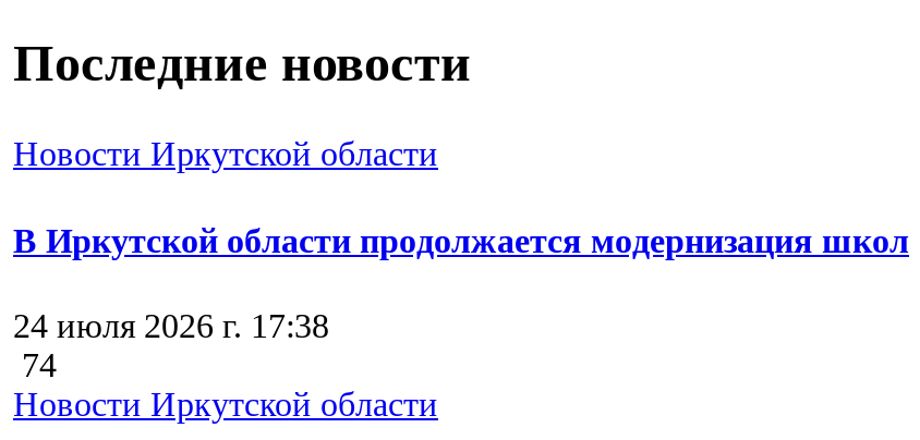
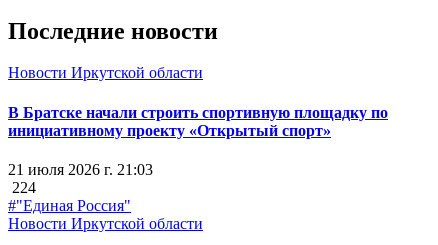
[13,222,909,259] В Иркутской области продолжается модернизация школ -> [8,104,388,139] В Братске начали строить спортивную площадку по | инициативному проекту «Открытый спорт»
[13,307,329,383] 24 июля 2026 г. 17:38 | 74 -> [8,161,153,214] 21 июля 2026 г. 21:03 | 224 | #"Единая Россия"

